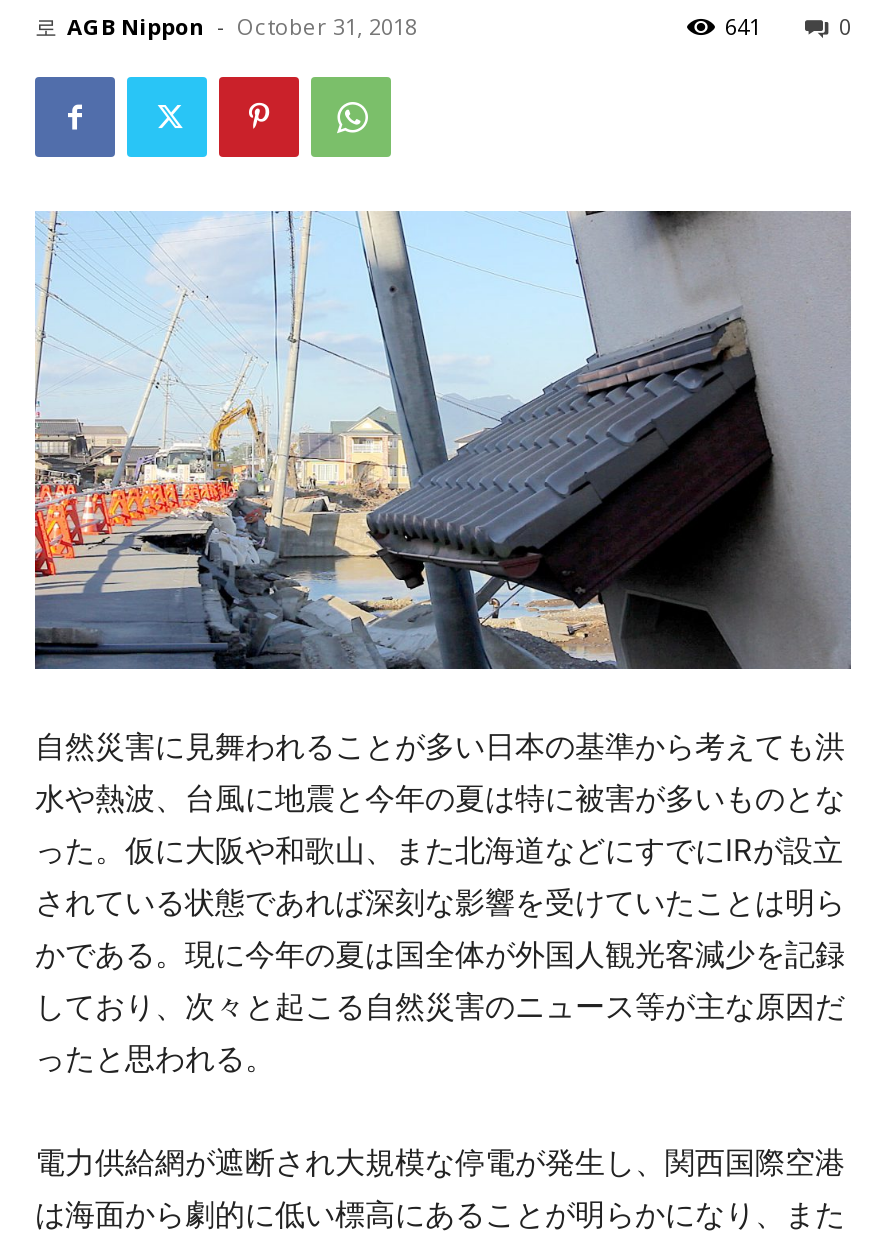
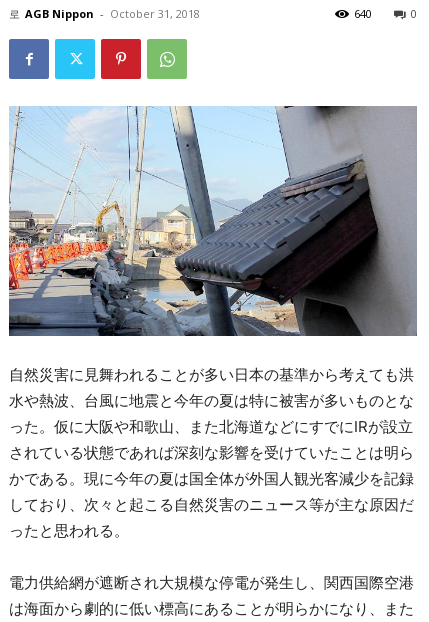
[725,11,761,41] 641 -> [354,6,372,21] 640

